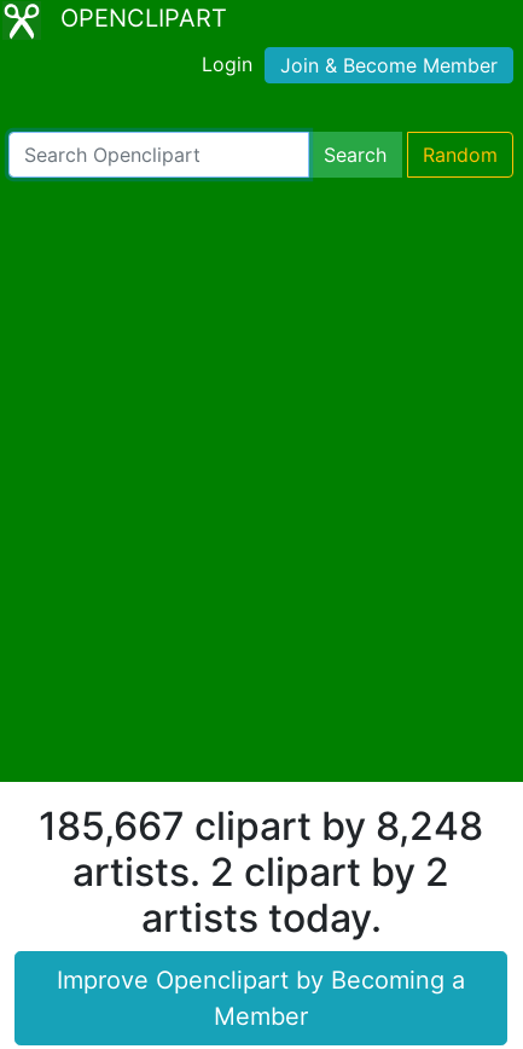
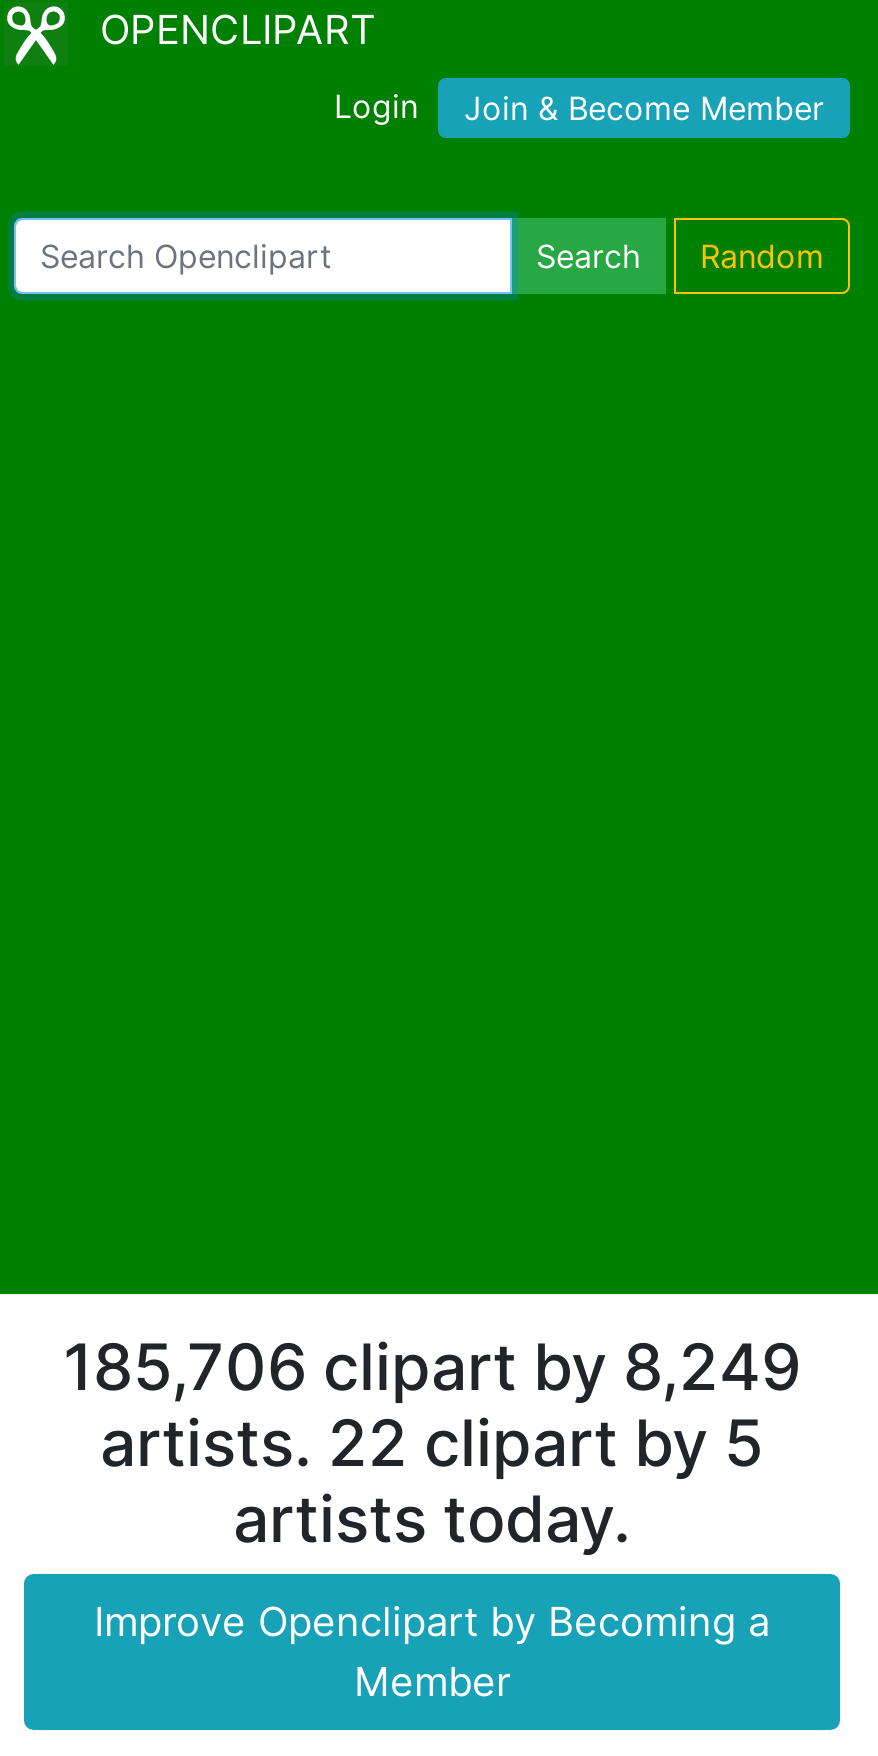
[39,802,483,849] 185,667 clipart by 8,248 -> [63,1327,801,1405] 185,706 clipart by 8,249
[72,848,449,895] artists. 2 clipart by 2 -> [100,1403,764,1481] artists. 22 clipart by 5

